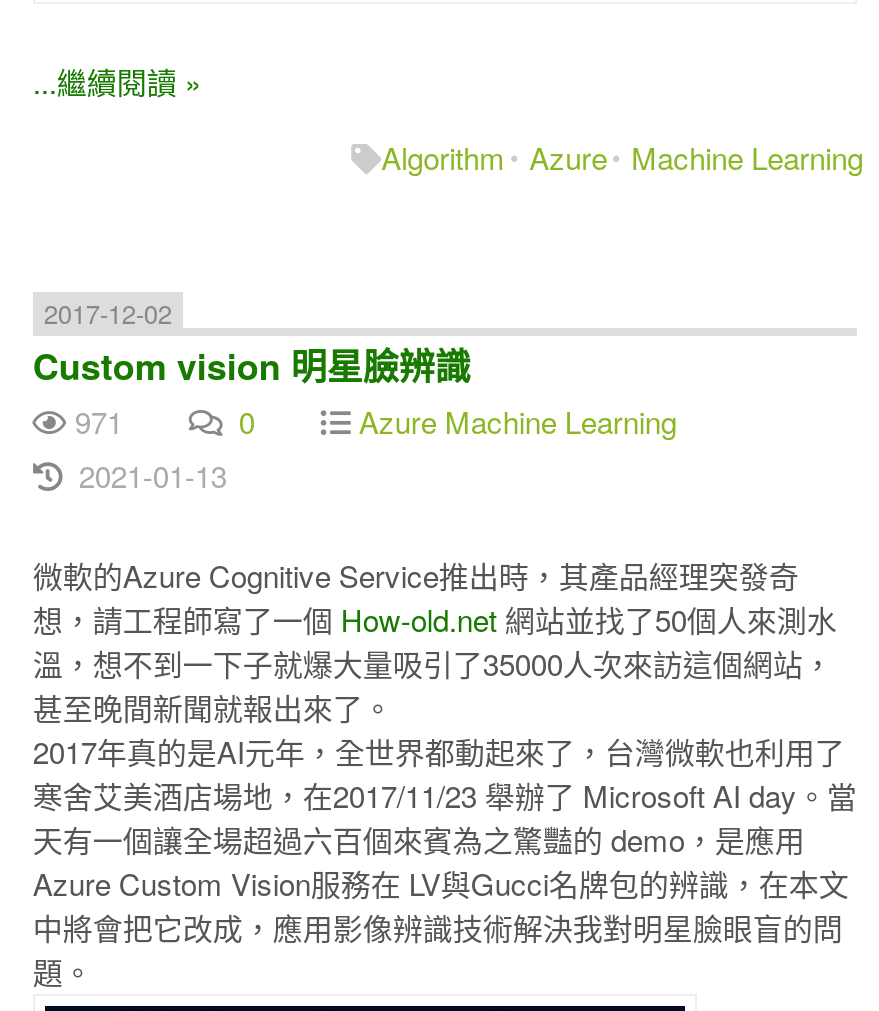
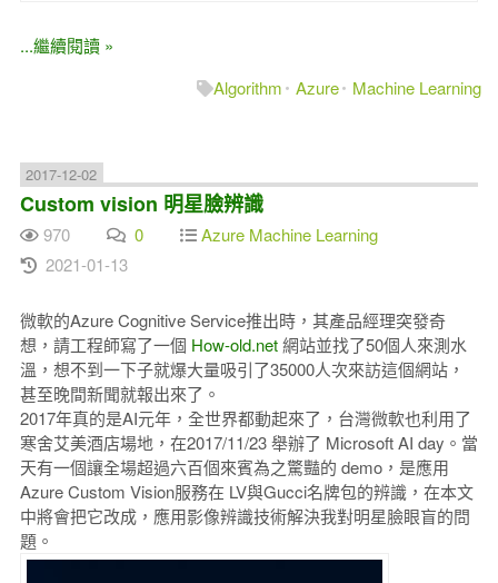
[75,399,123,441] 971 -> [43,222,70,246] 970

